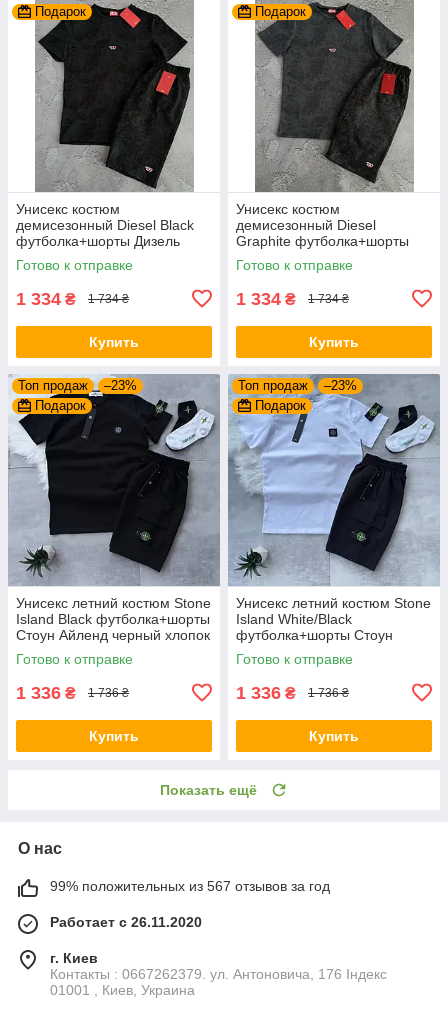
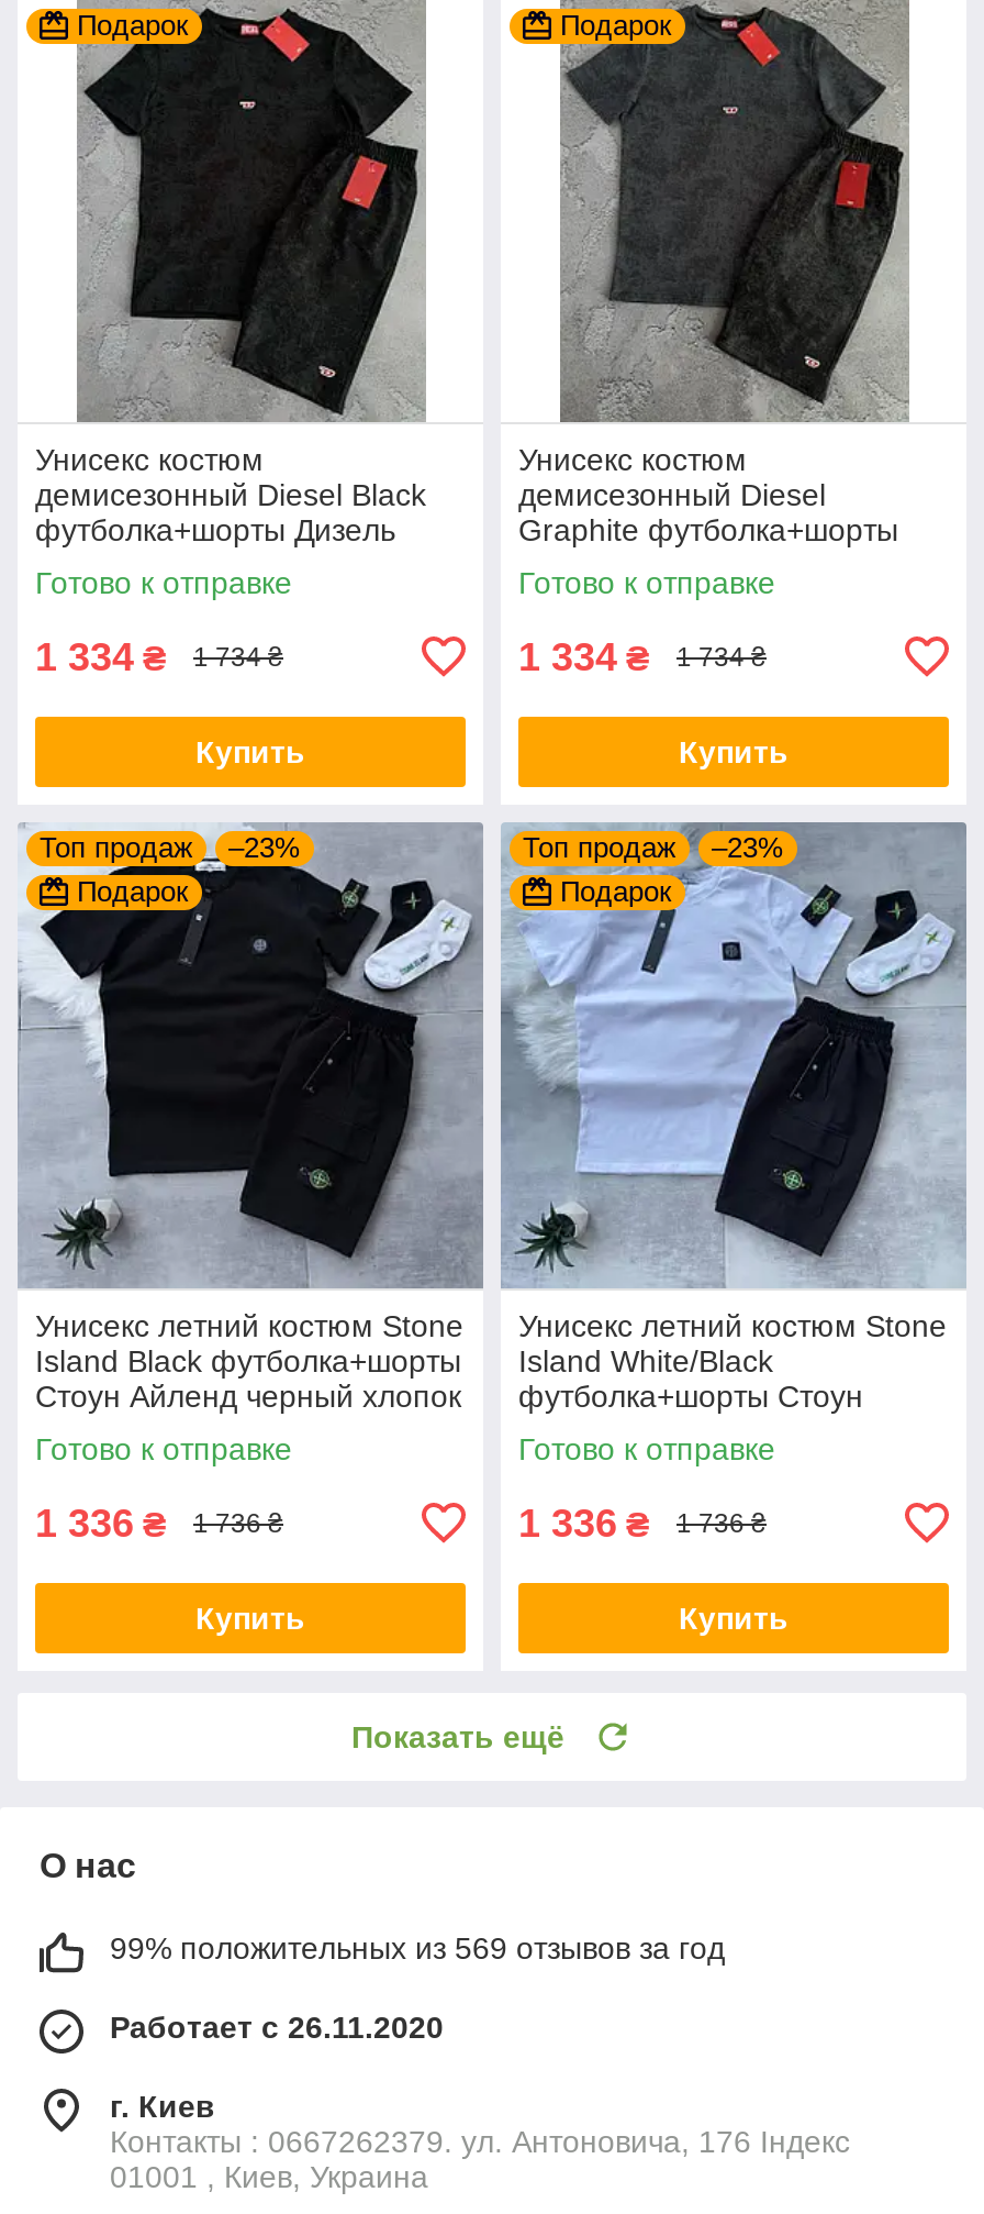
[50,878,330,894] 99% положительных из 567 отзывов за год -> [110,1930,725,1965] 99% положительных из 569 отзывов за год

